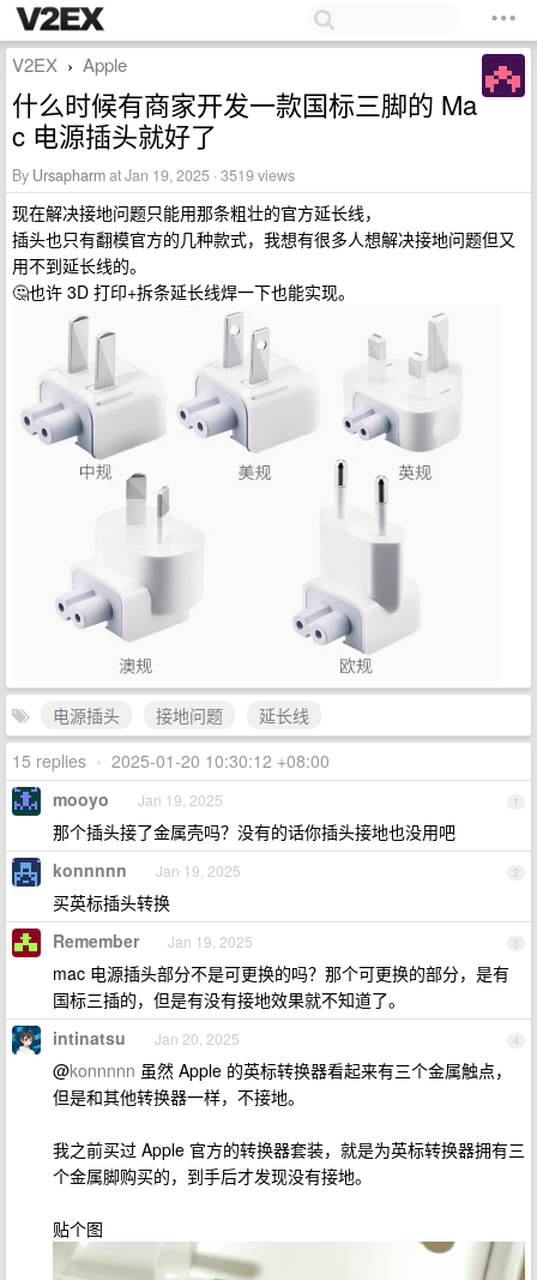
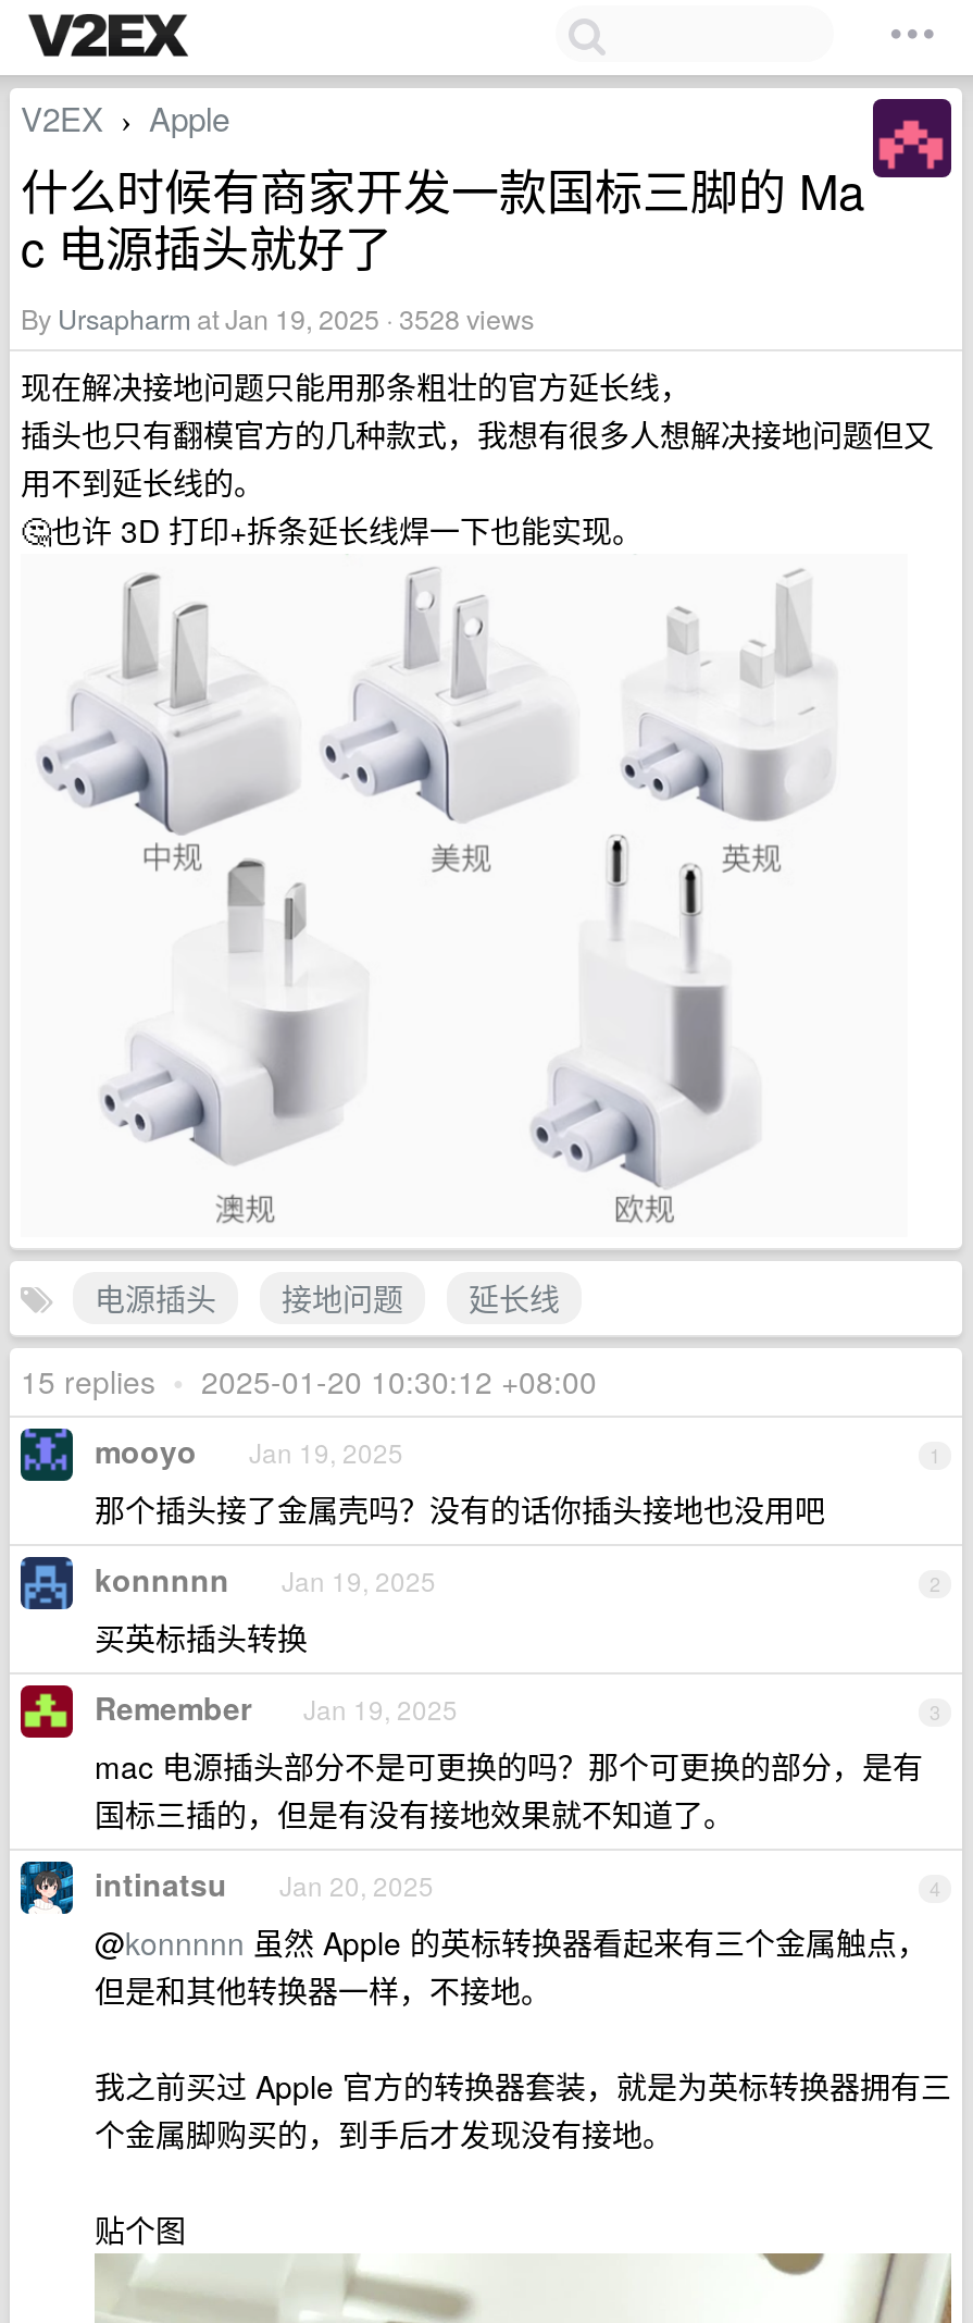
[12,164,295,186] By Ursapharm at Jan 19, 2025 · 3519 views -> [21,299,534,338] By Ursapharm at Jan 19, 2025 · 3528 views

